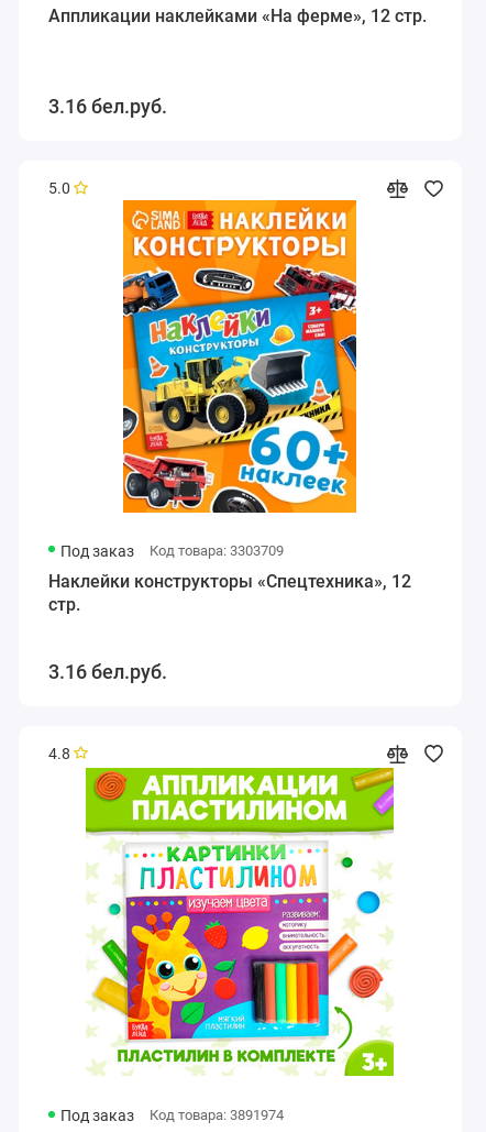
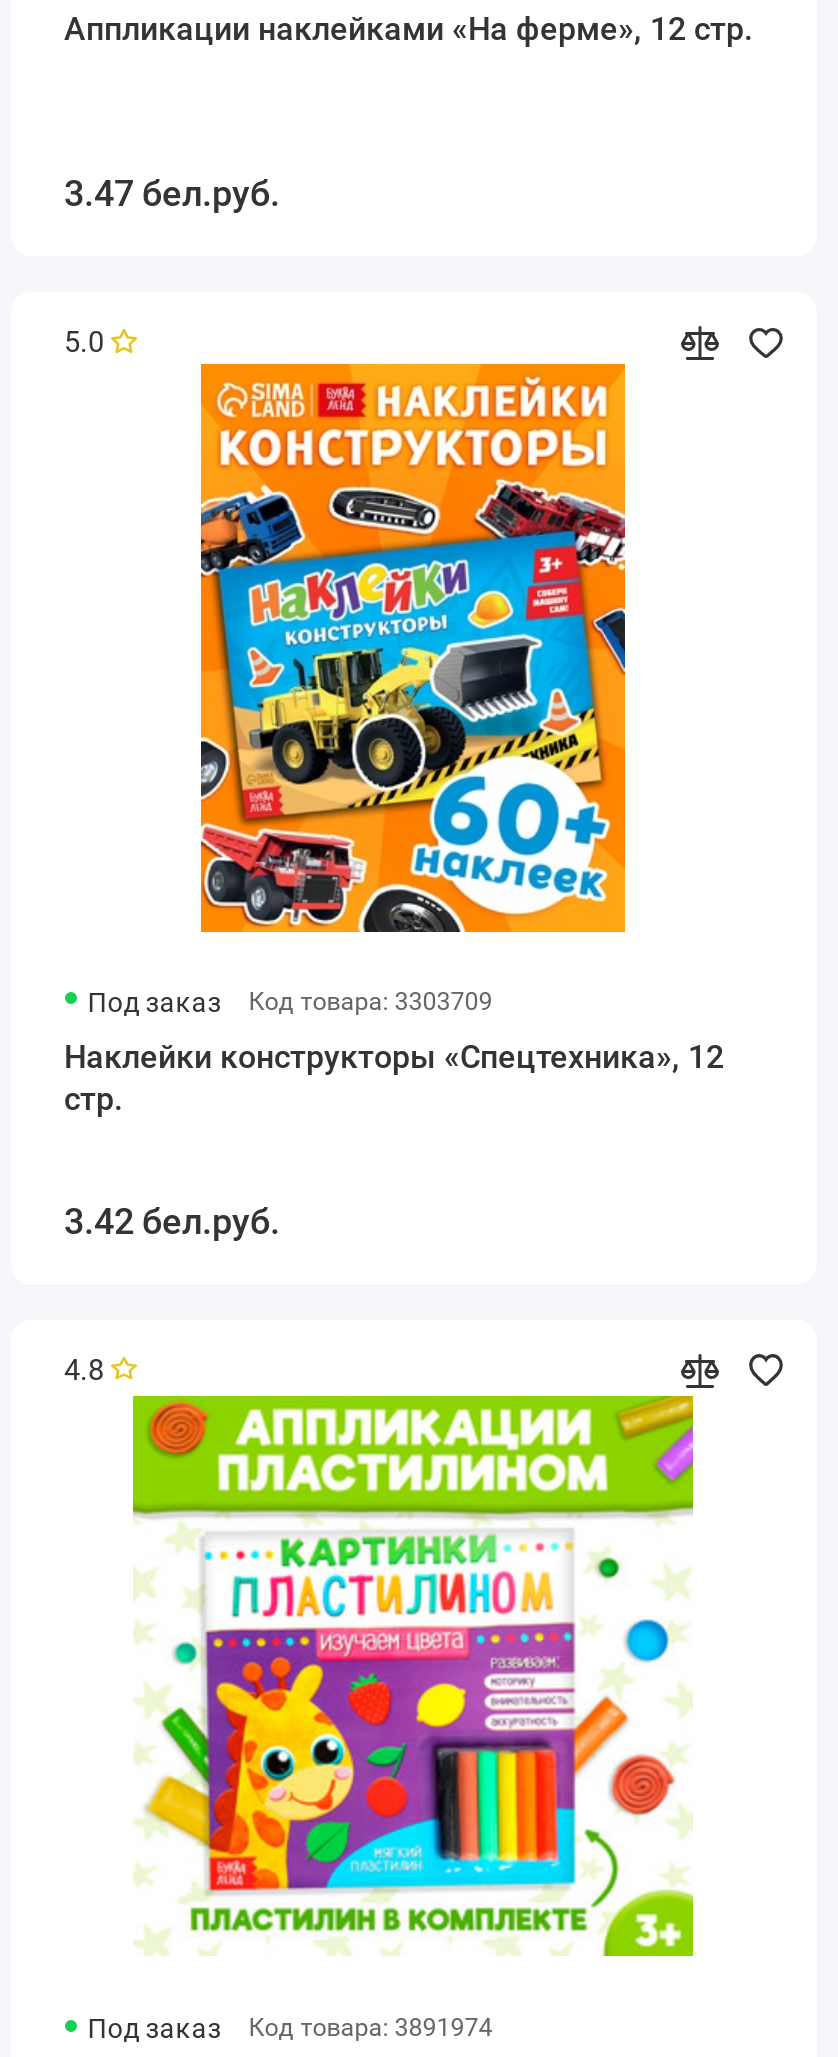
[48,95,167,118] 3.16 бел.руб. -> [64,173,280,215] 3.47 бел.руб.
[48,660,167,683] 3.16 бел.руб. -> [64,1201,280,1243] 3.42 бел.руб.

